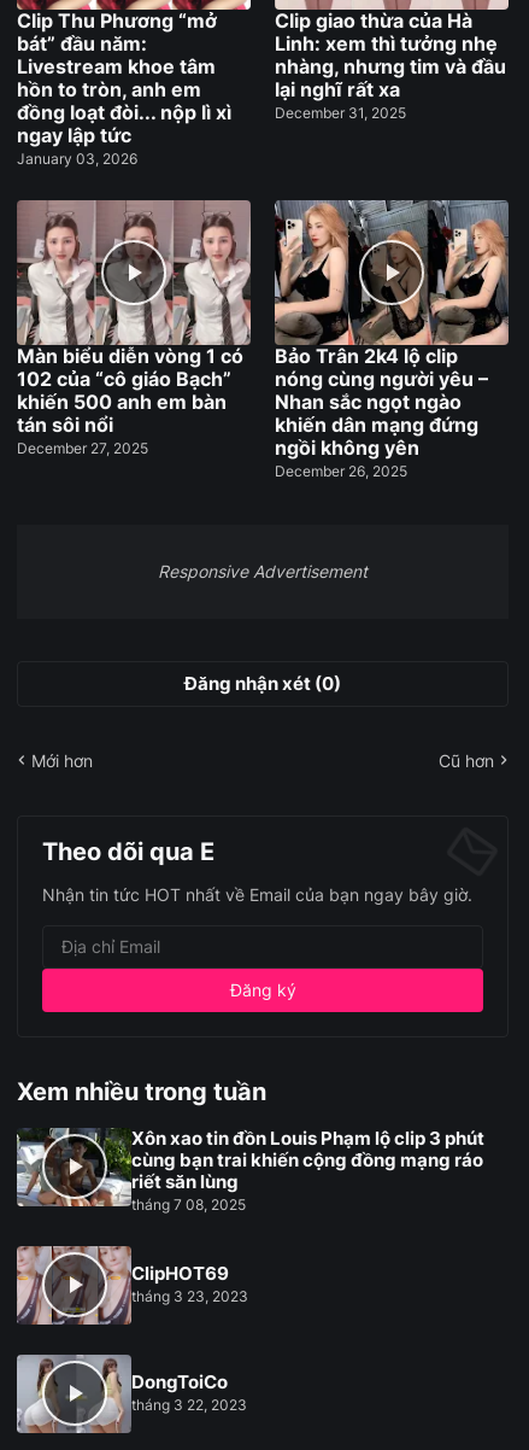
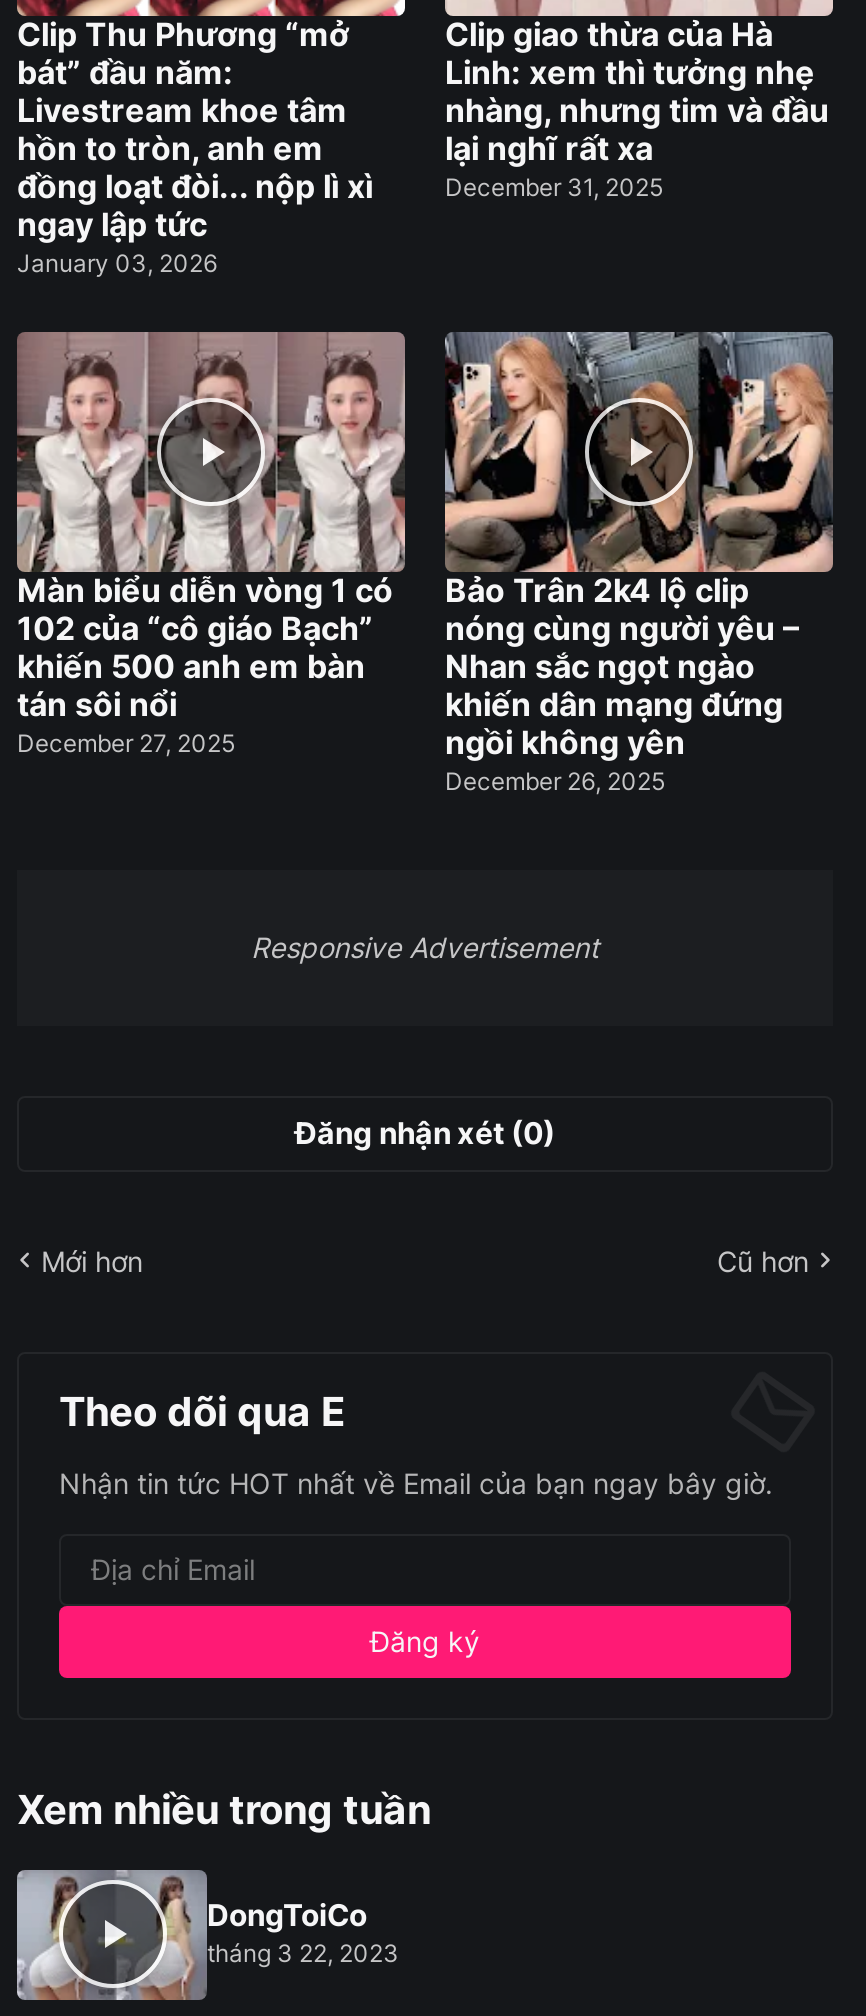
[17,1127,484,1305] [image] | Xôn xao tin đồn Louis Phạm lộ clip 3 phút | cùng bạn trai khiến cộng đồng mạng ráo | riết săn lùng | tháng 7 08, 2025 | ClipHOT69 | tháng 3 23, 2023 -> none
[16,1245,133,1326] [image] -> none

